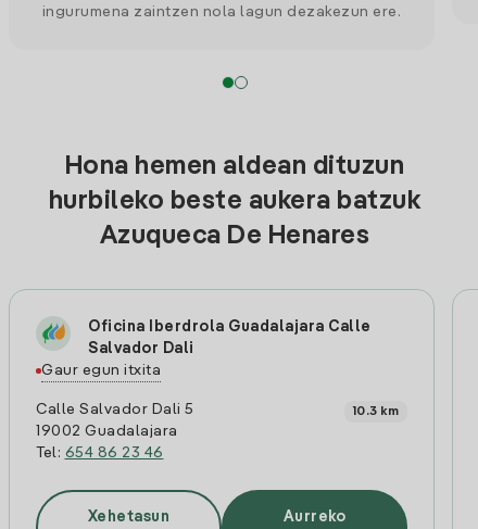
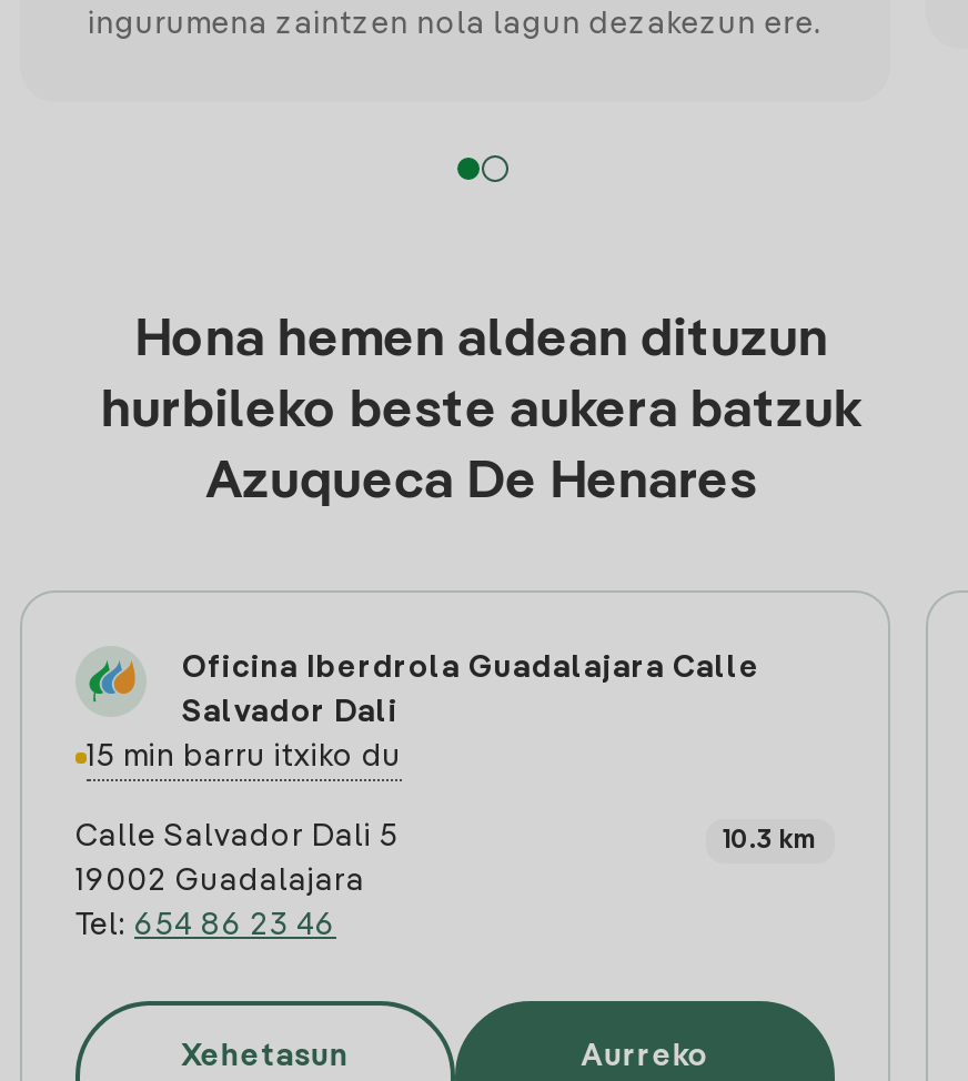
[41,363,161,378] Gaur egun itxita -> [87,741,402,772] 15 min barru itxiko du

